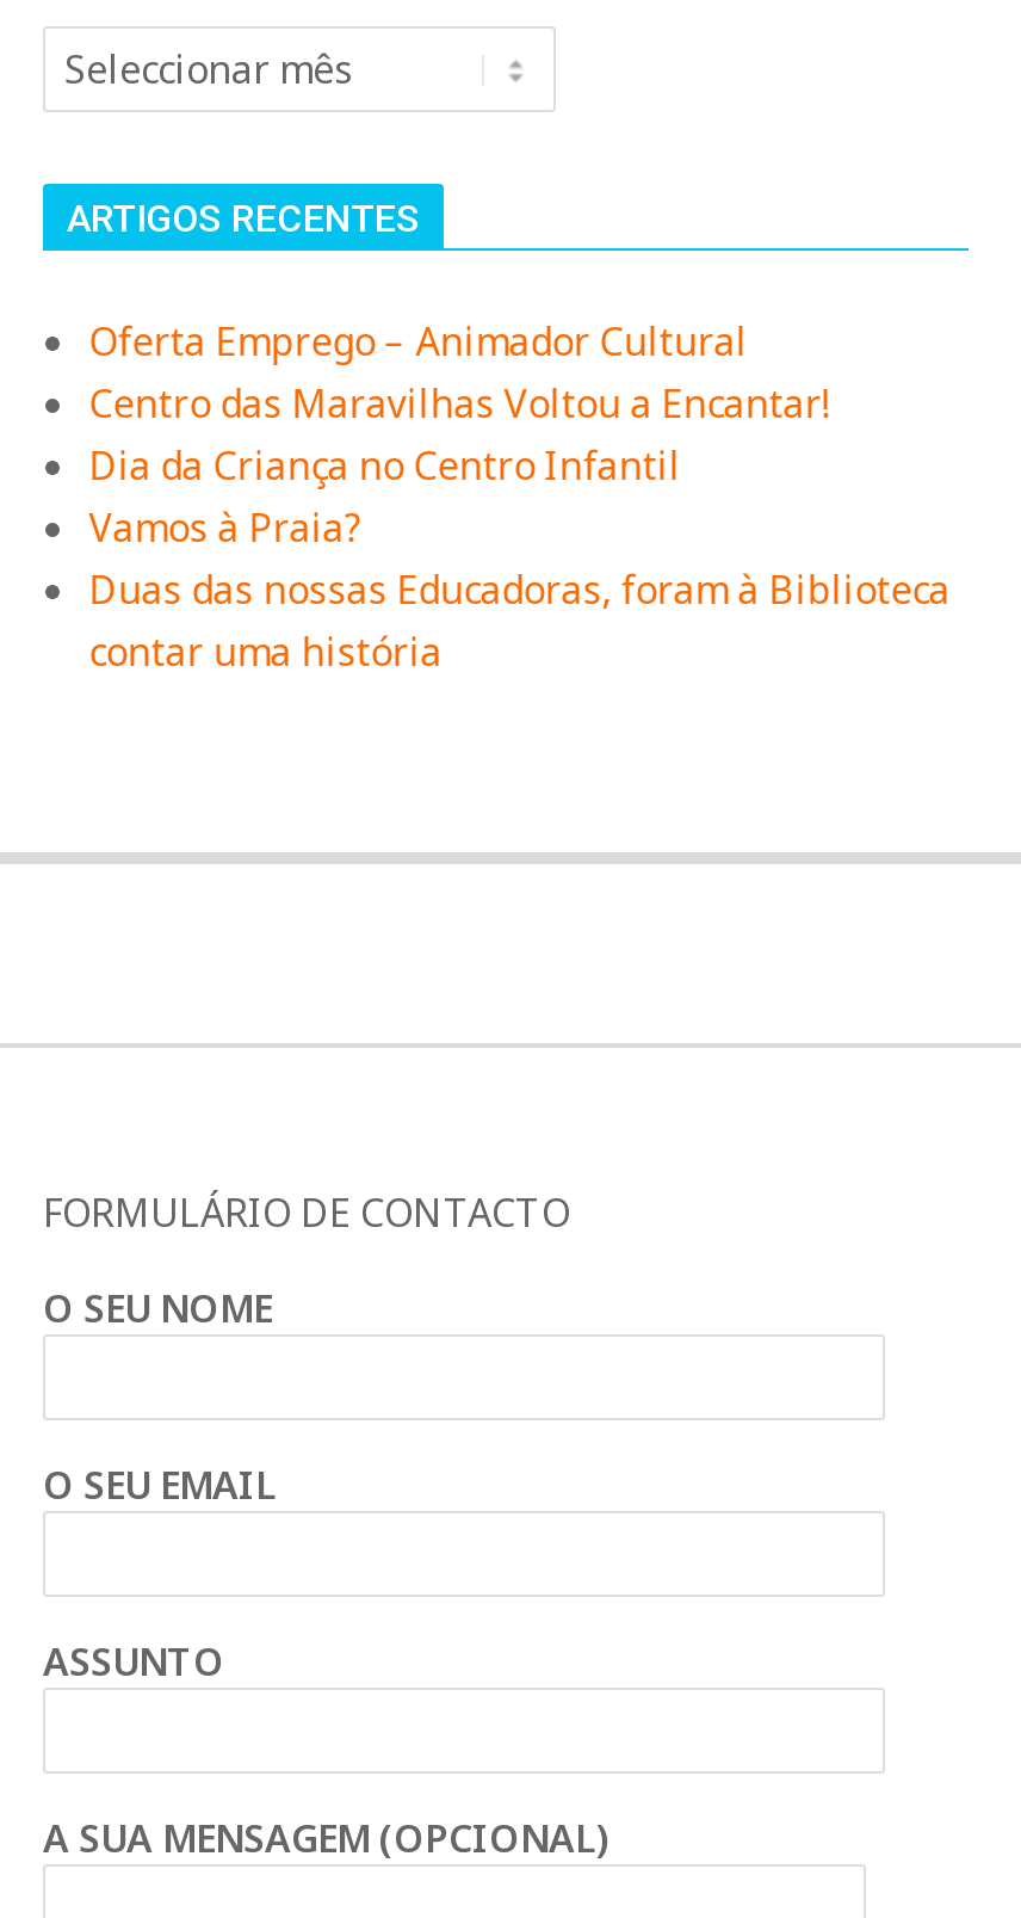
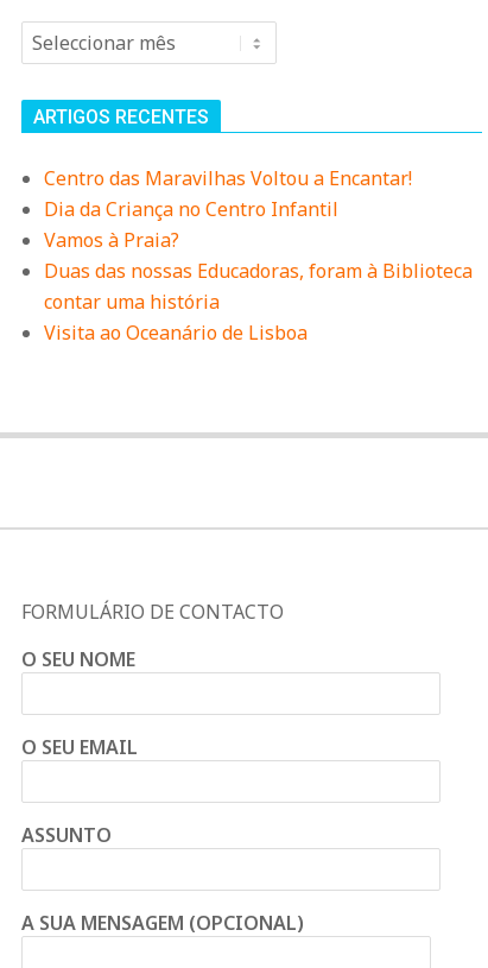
[89,316,747,368] Oferta Emprego – Animador Cultural -> none
moved [89,378,950,679] -> [44,165,473,315]: Centro das Maravilhas Voltou a Encantar! | Dia da Criança no Centro Infantil | Vamos à Praia? | Duas das nossas Educadoras, foram à Biblioteca | contar uma história
none -> [44,320,308,346] Visita ao Oceanário de Lisboa

